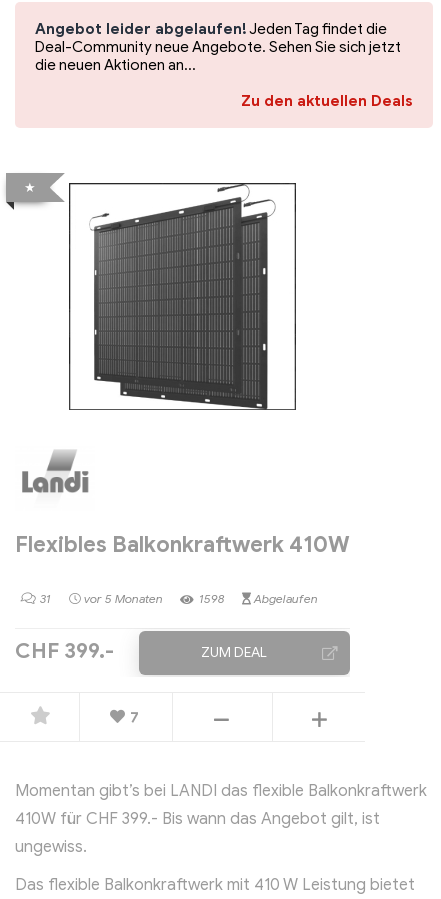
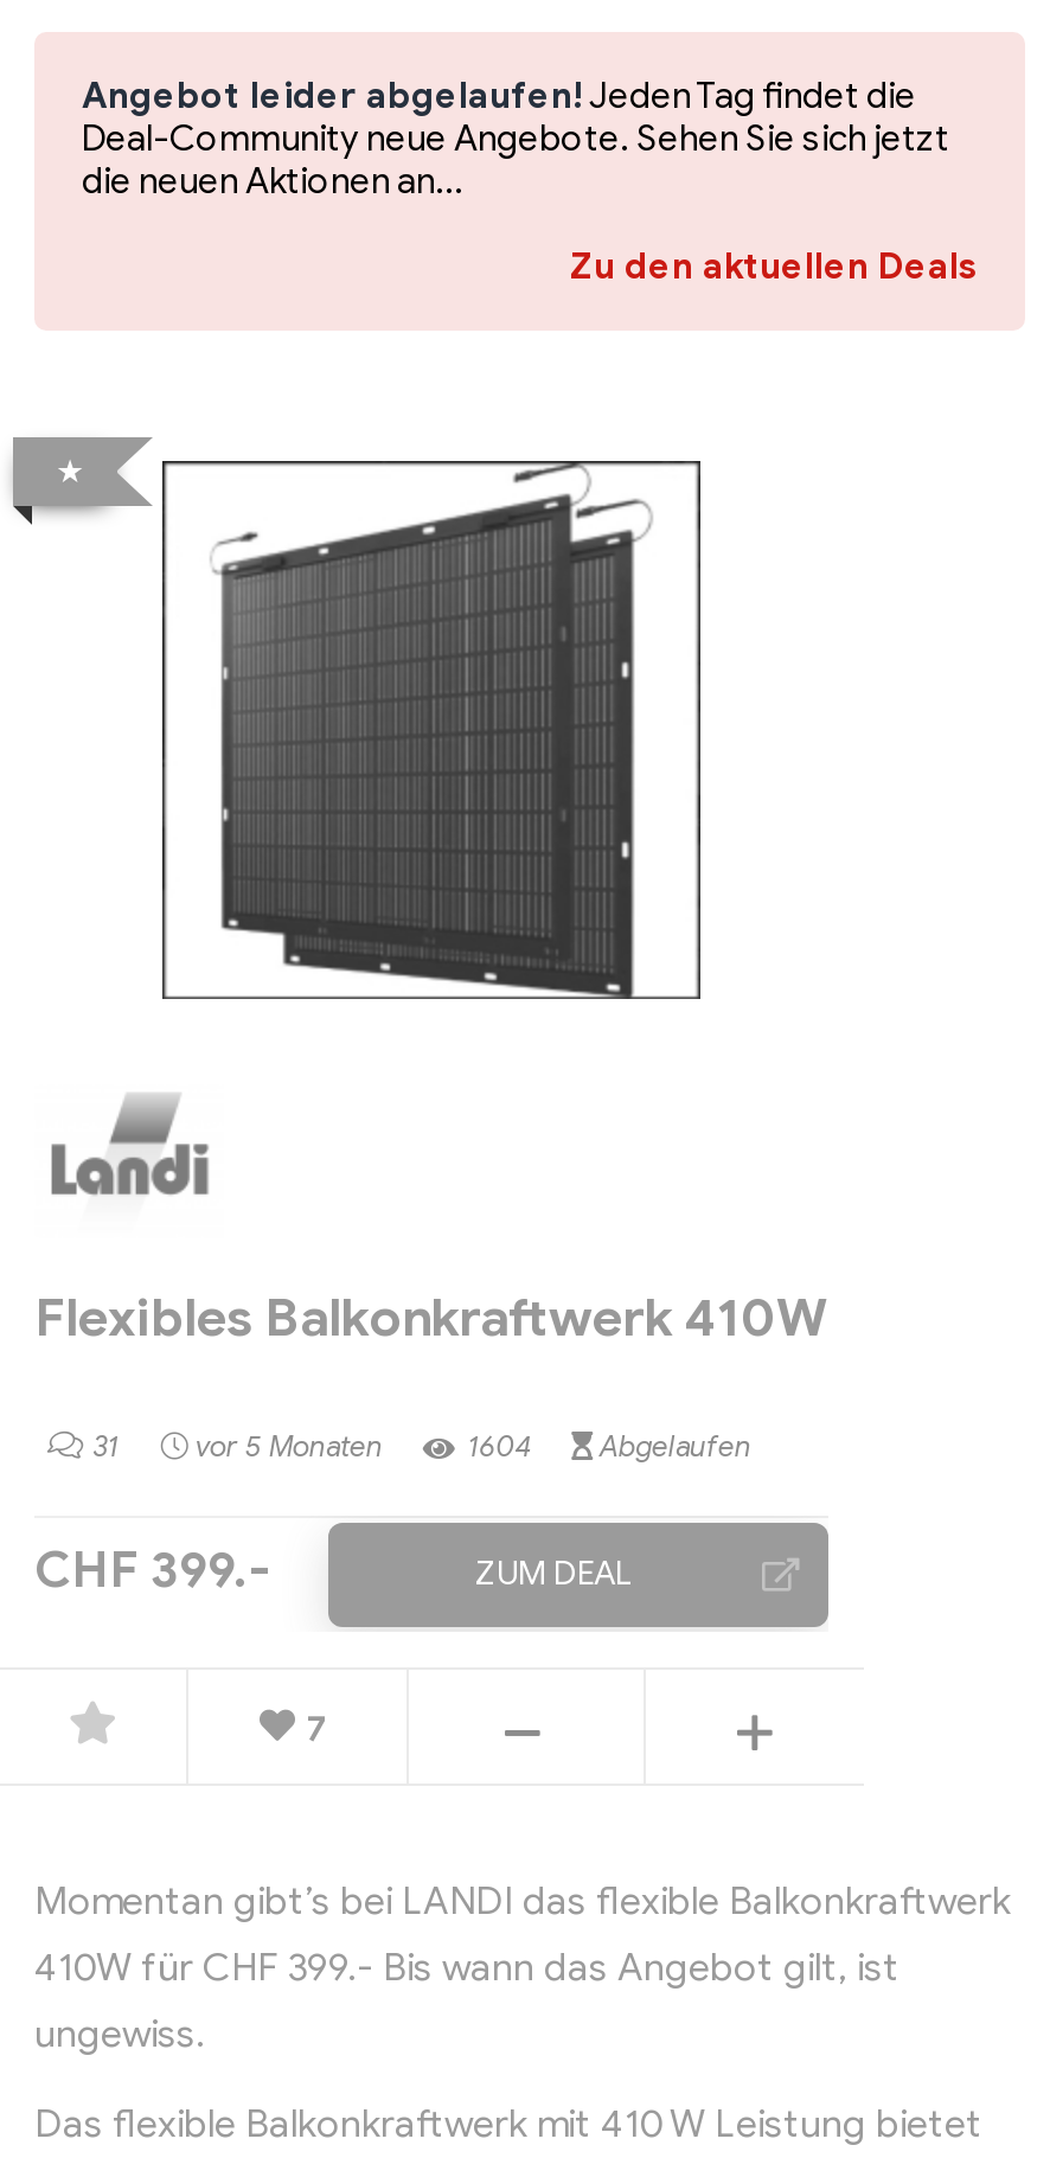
[198,591,317,606] 1598 Abgelaufen -> [468,1428,752,1464] 1604 Abgelaufen

